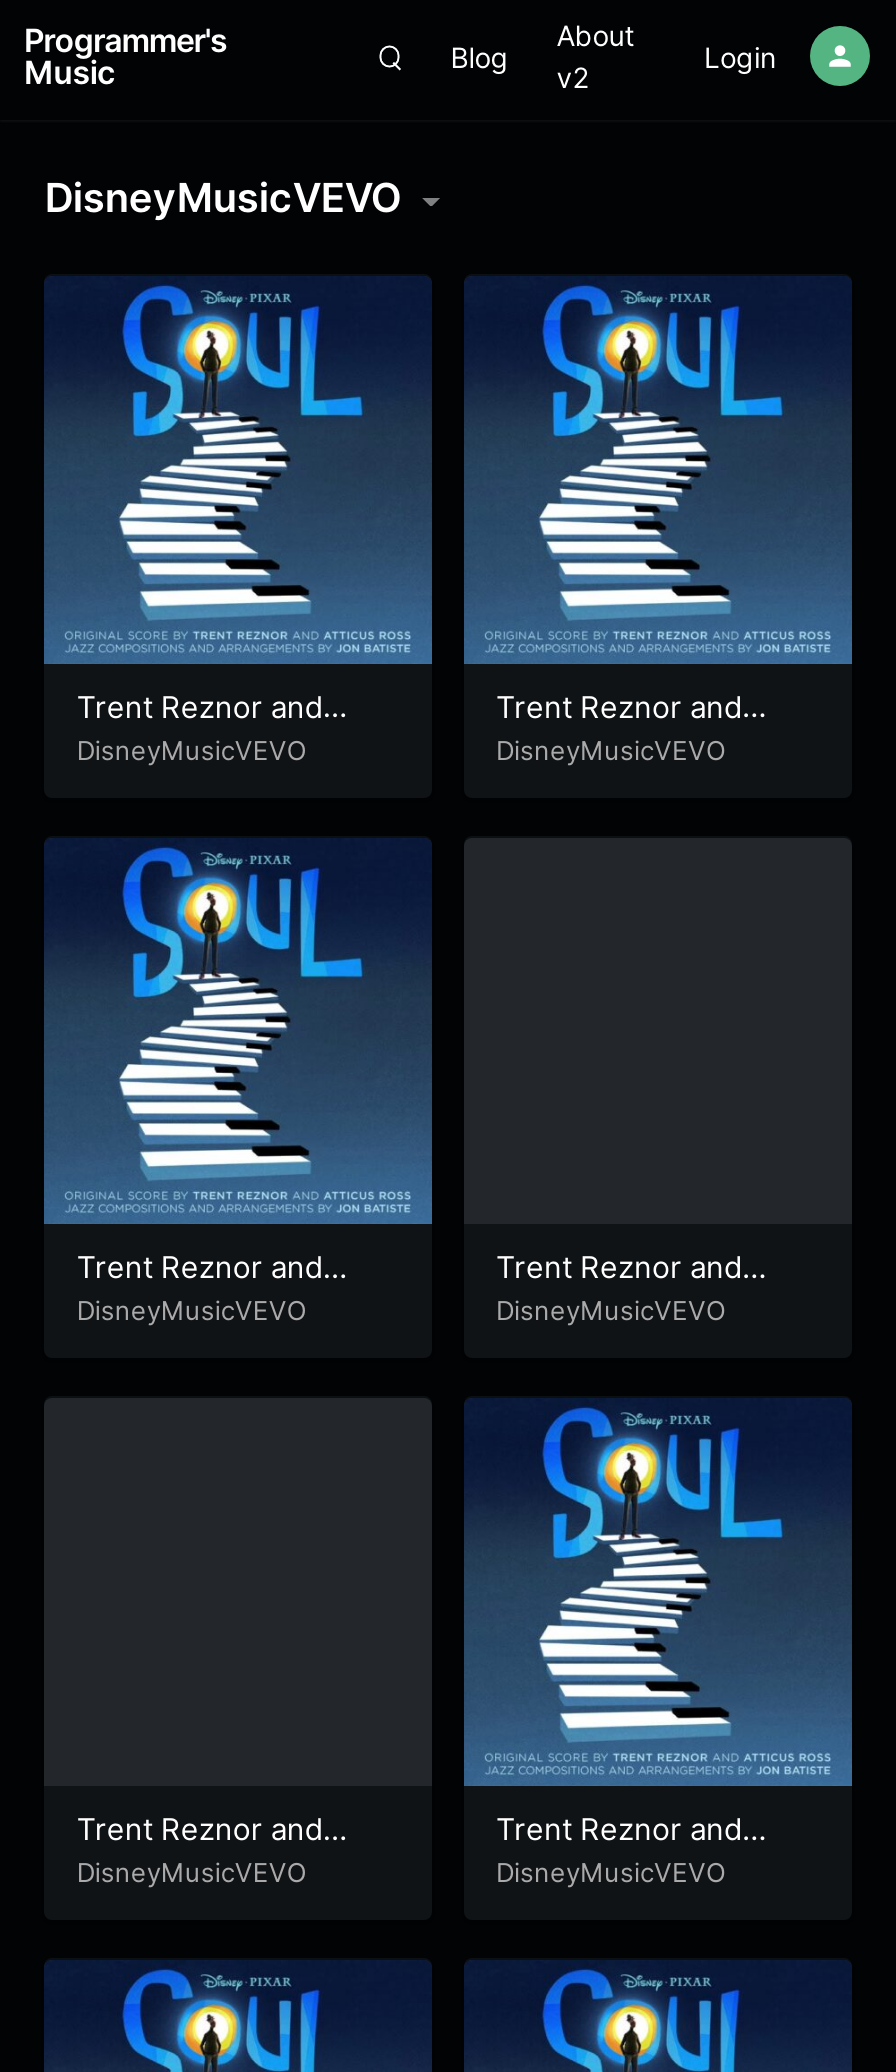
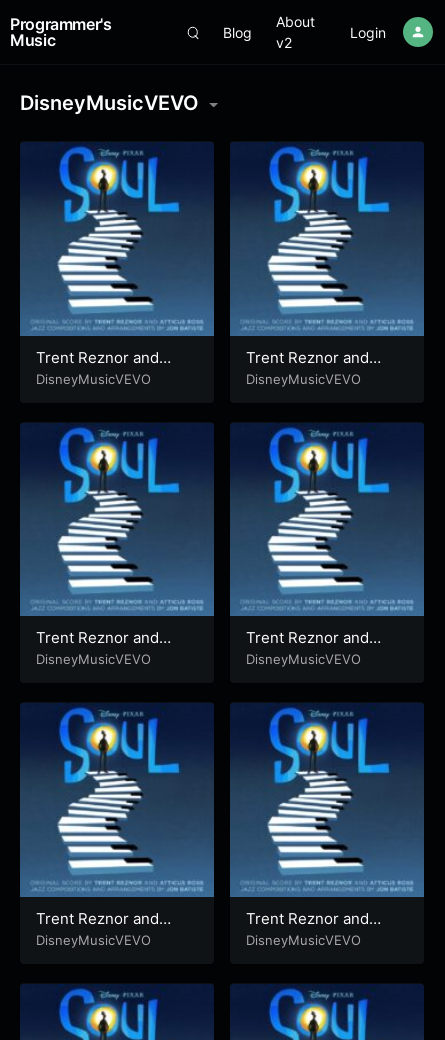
none -> [230,426,424,616] [image]
none -> [20,707,214,897] [image]

